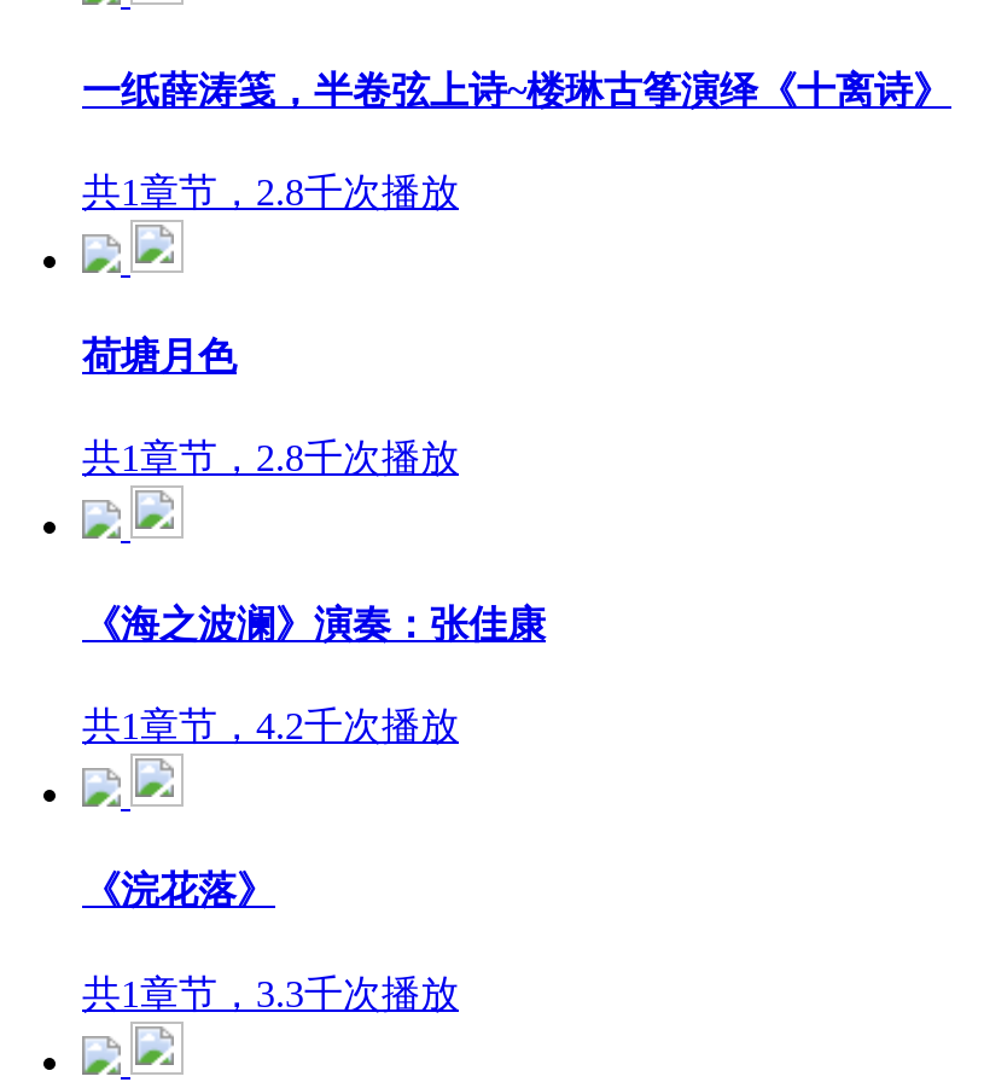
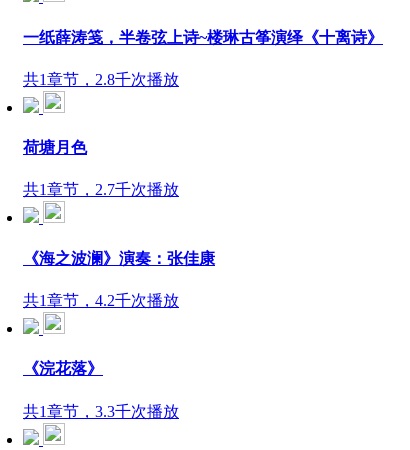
[82,438,459,479] 共1章节，2.8千次播放 -> [23,181,179,198] 共1章节，2.7千次播放

